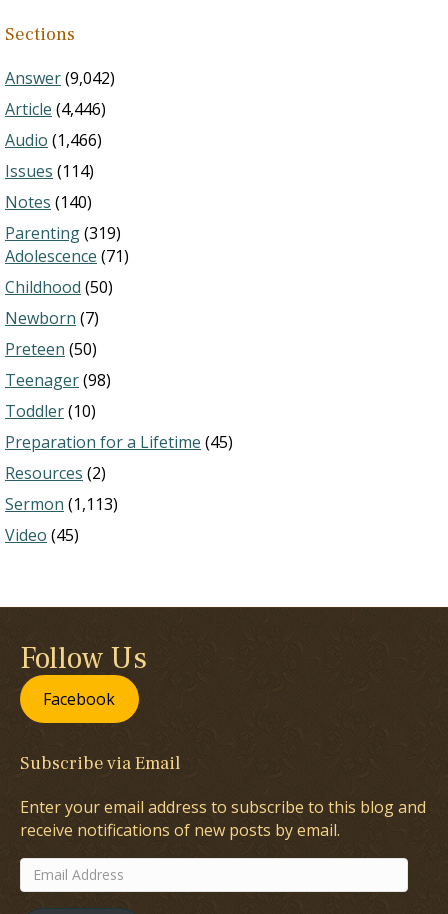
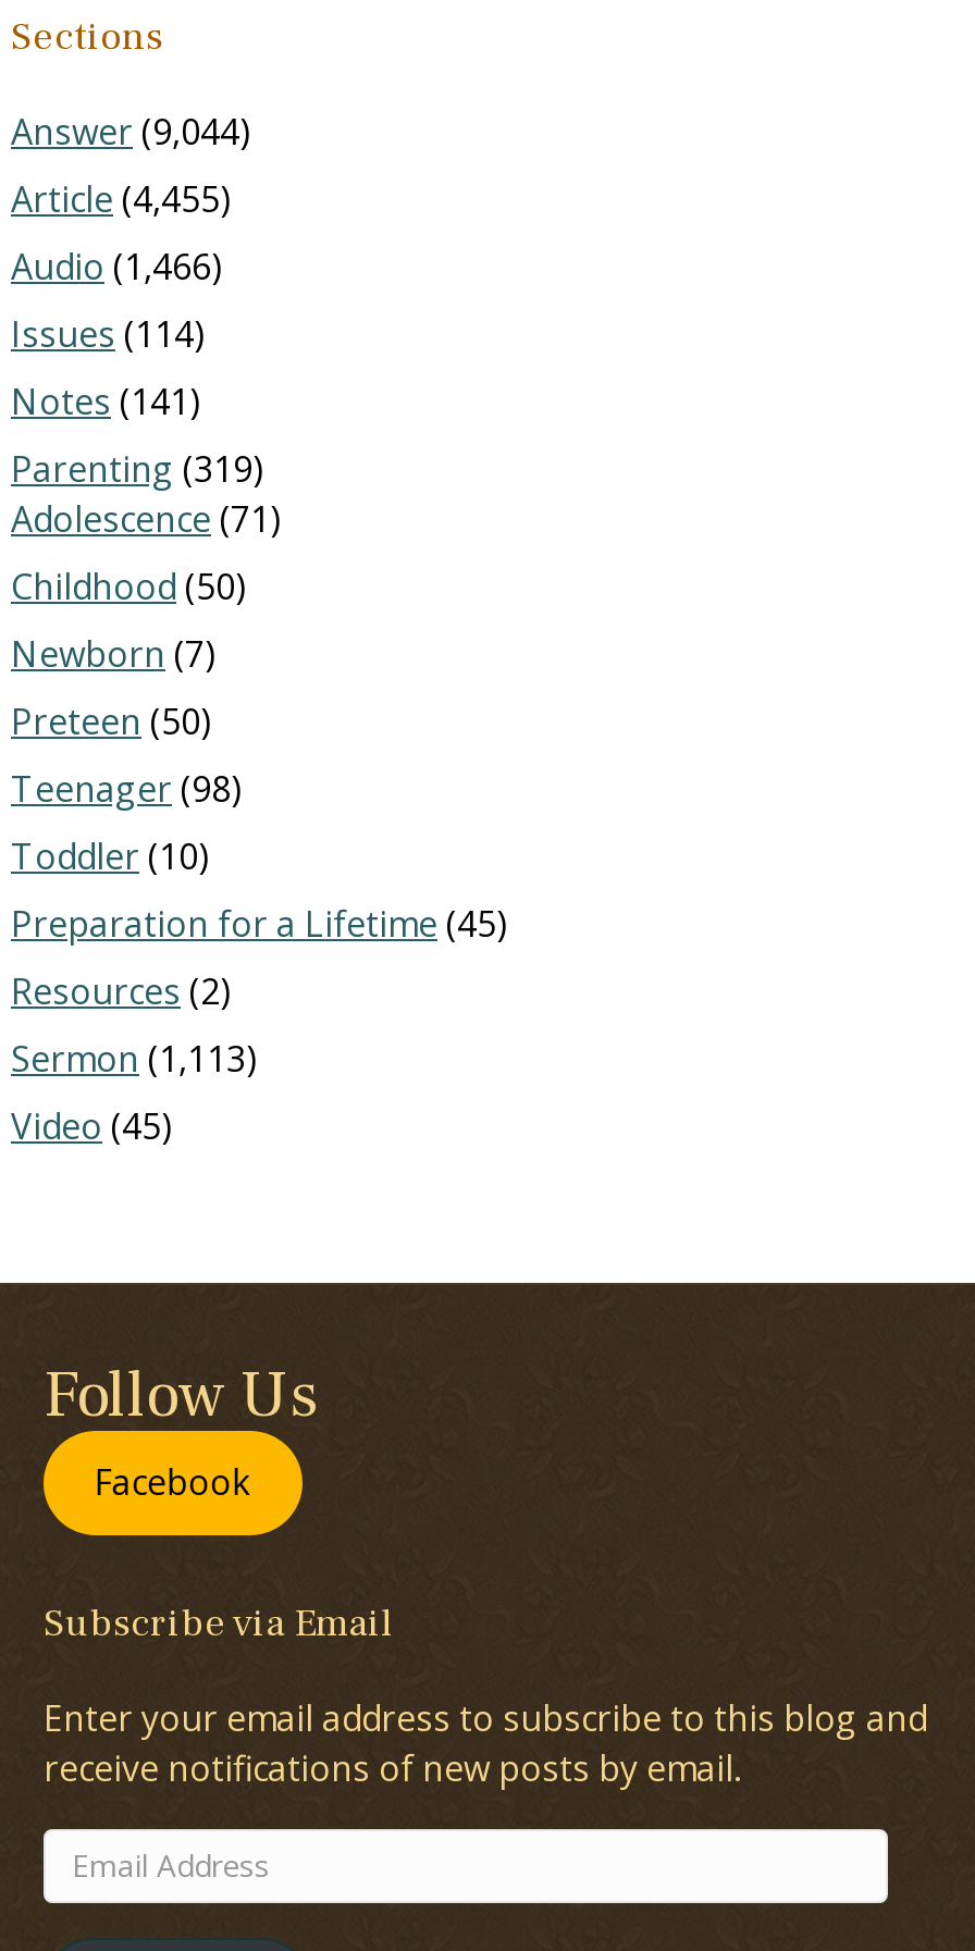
[5,67,115,89] Answer (9,042) -> [11,108,250,156] Answer (9,044)
[5,98,106,120] Article (4,446) -> [11,175,231,223] Article (4,455)
[5,191,92,213] Notes (140) -> [11,378,200,425] Notes (141)

